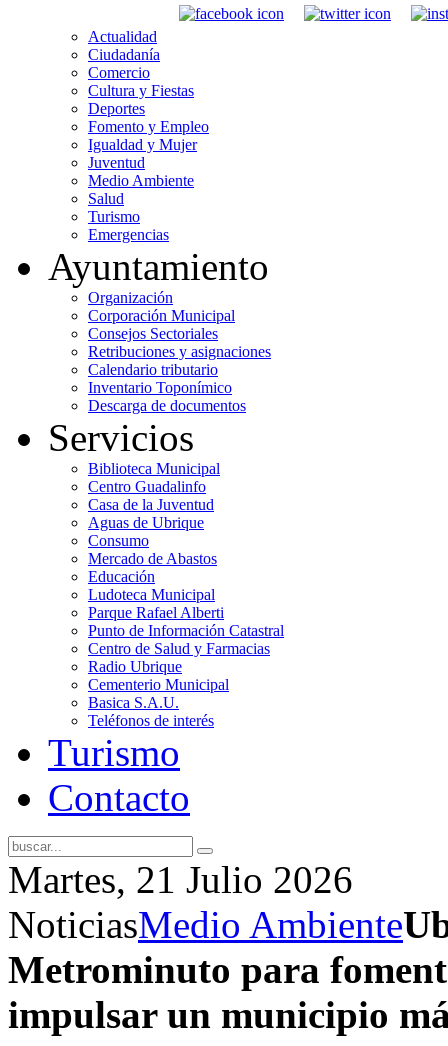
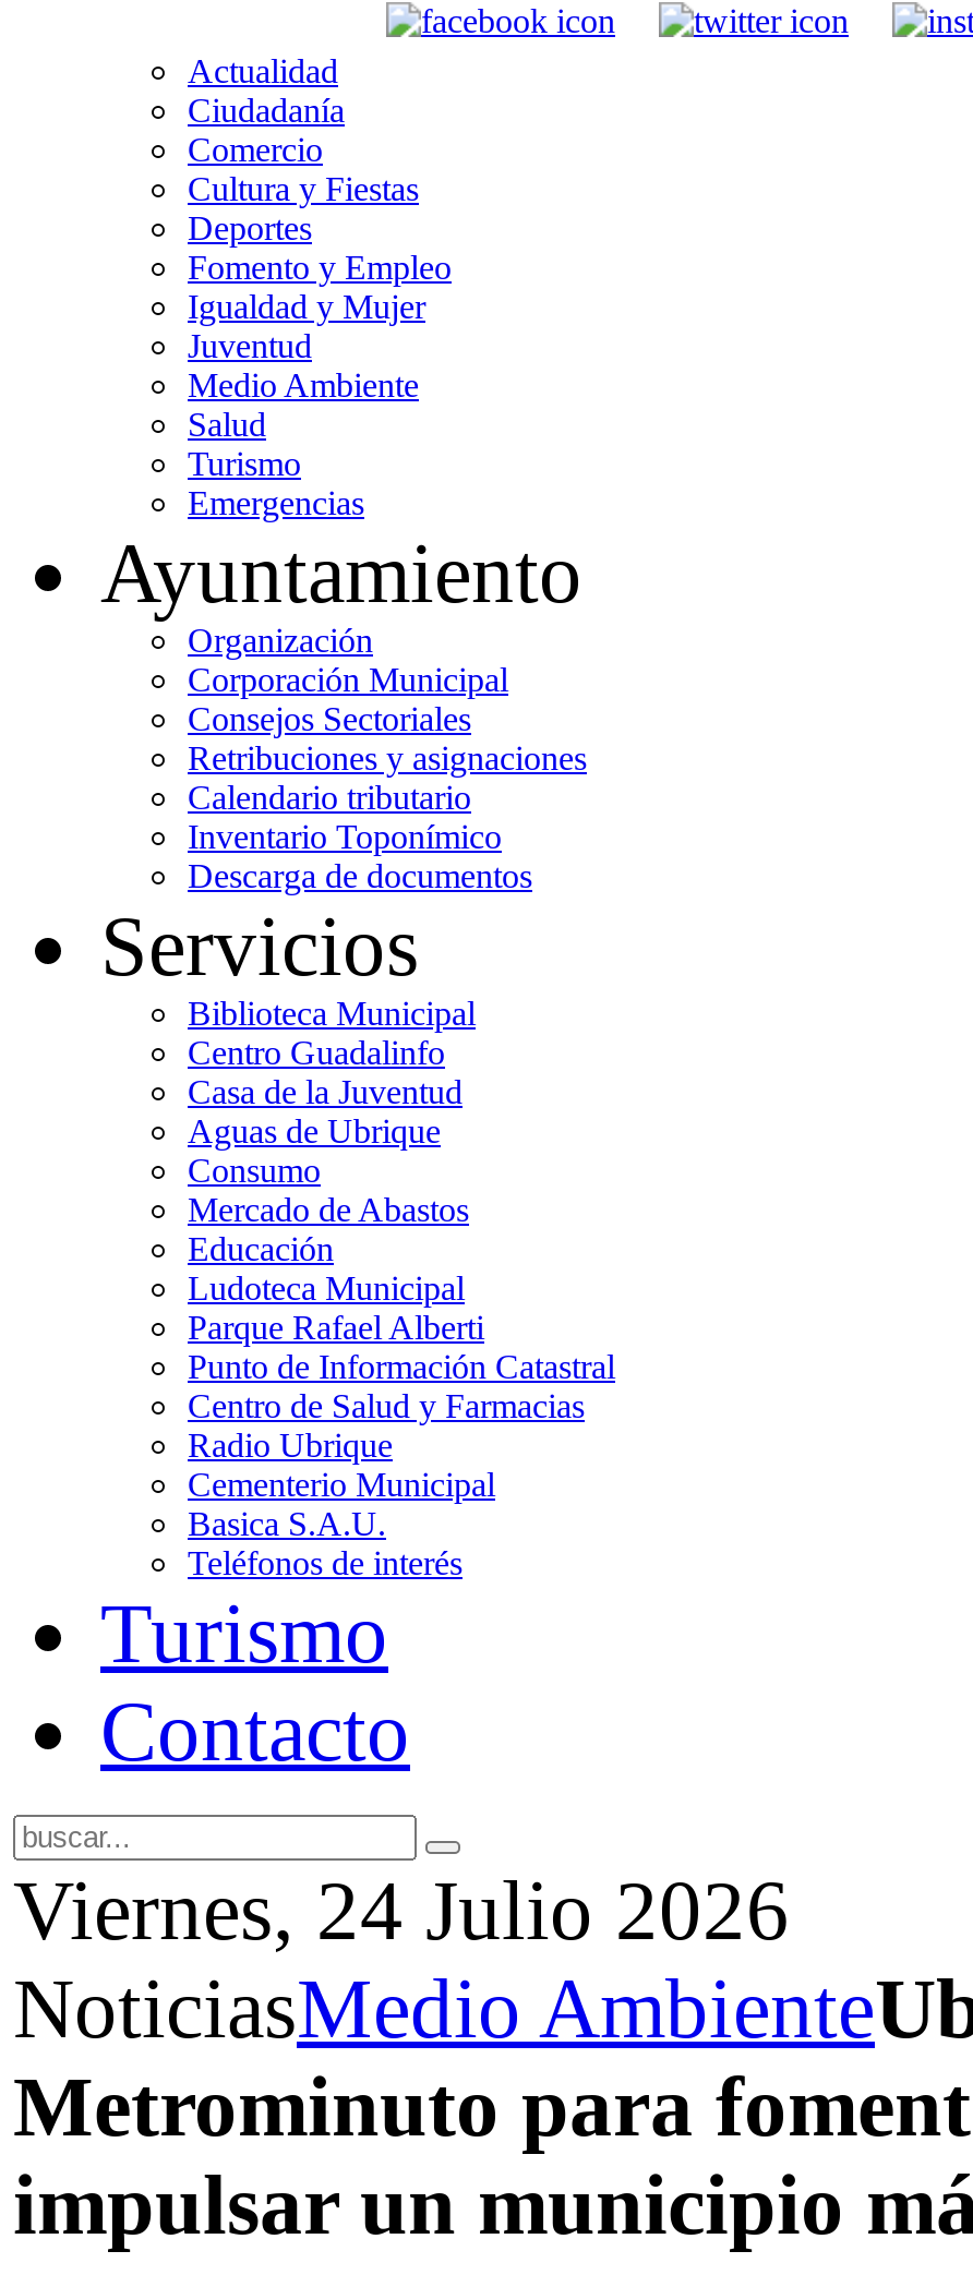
[8,858,353,901] Martes, 21 Julio 2026 -> [13,1863,790,1957] Viernes, 24 Julio 2026

